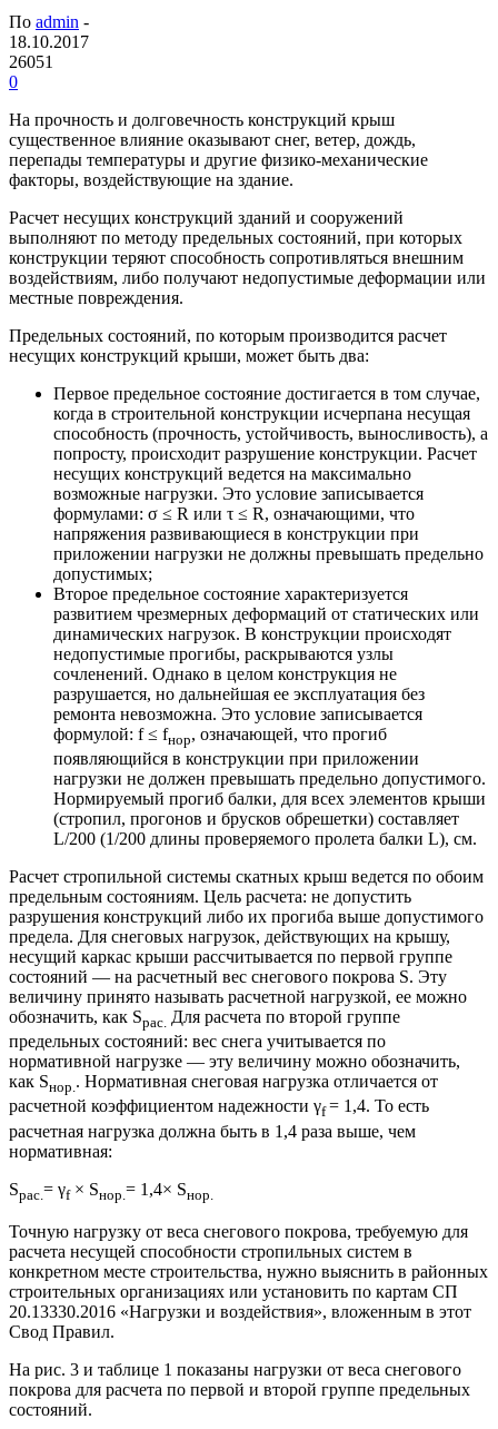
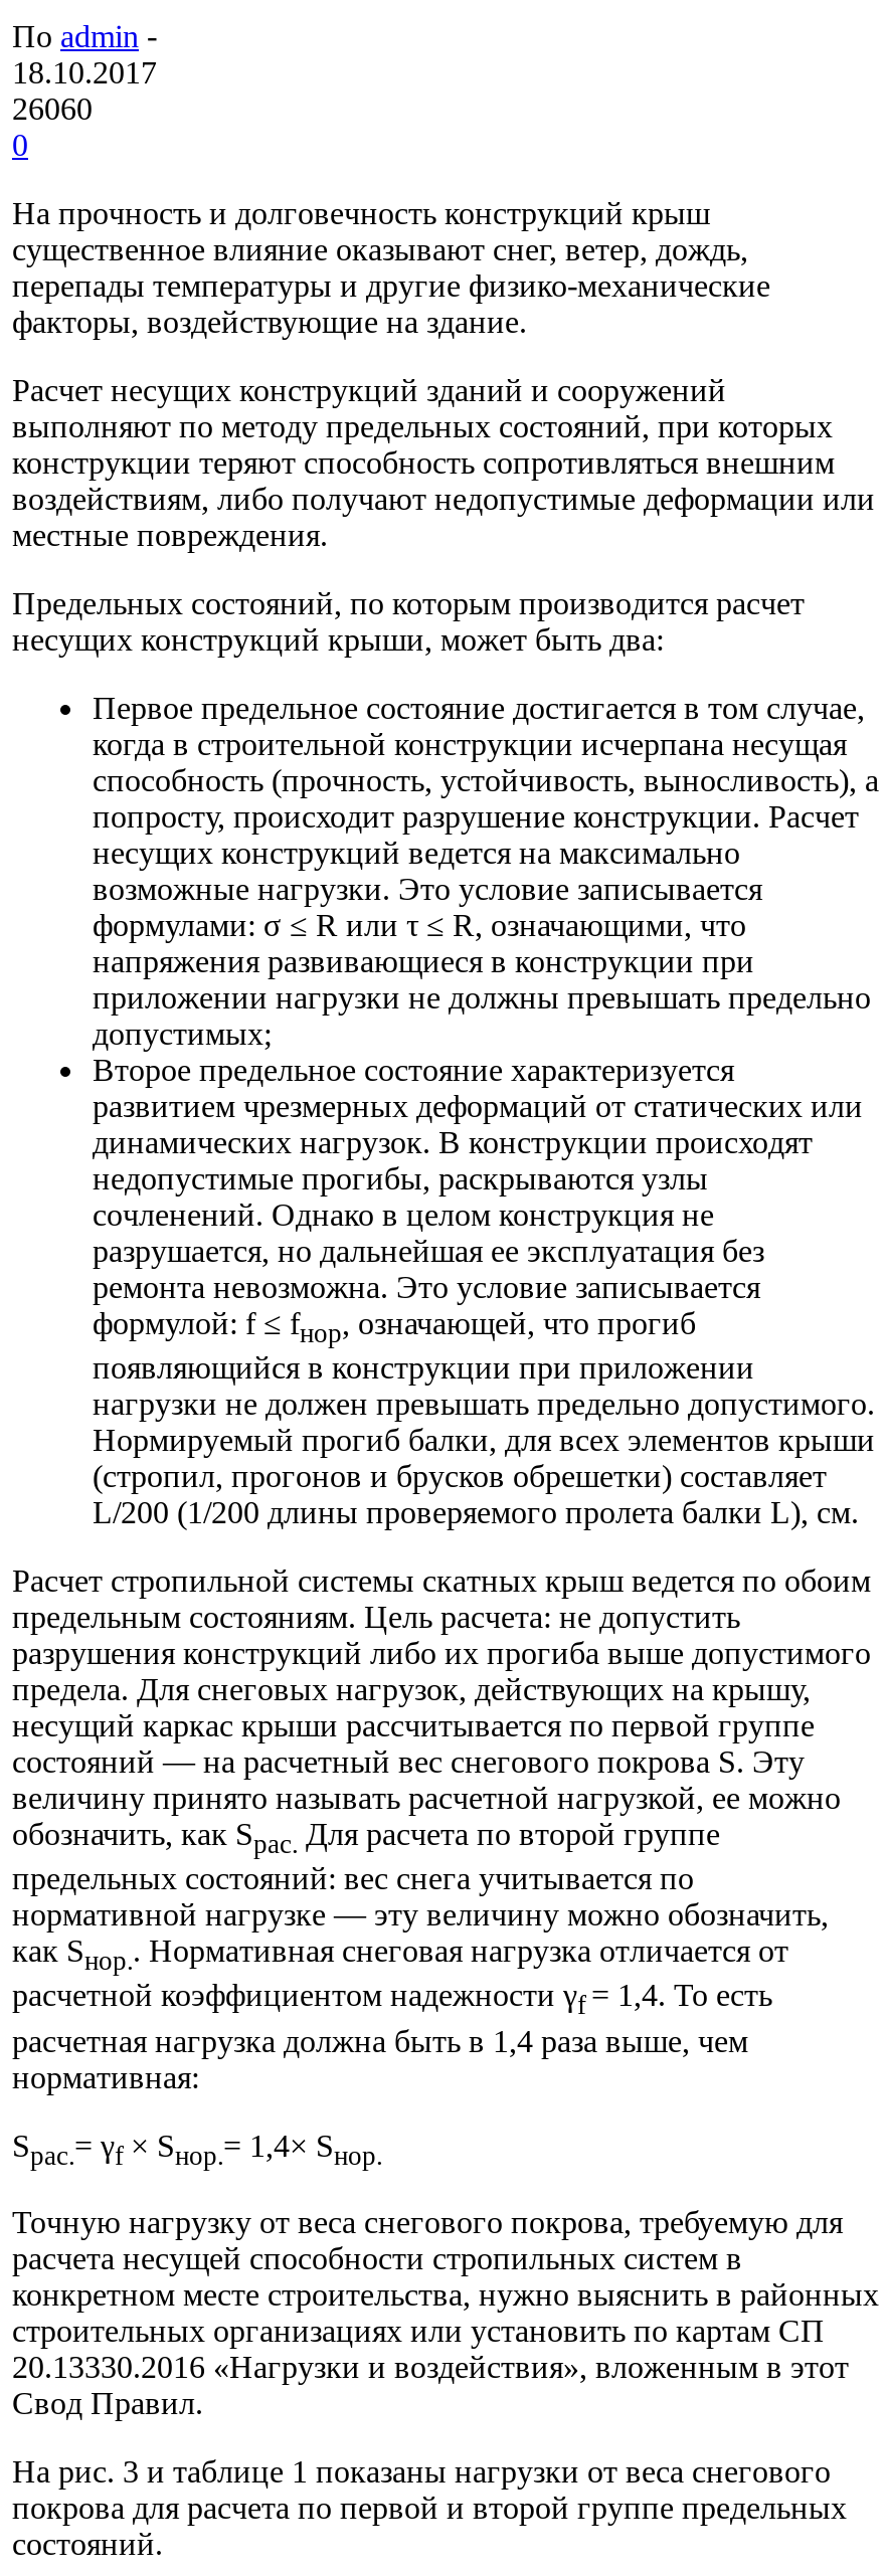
[9,52,53,71] 26051 -> [12,91,93,125] 26060

